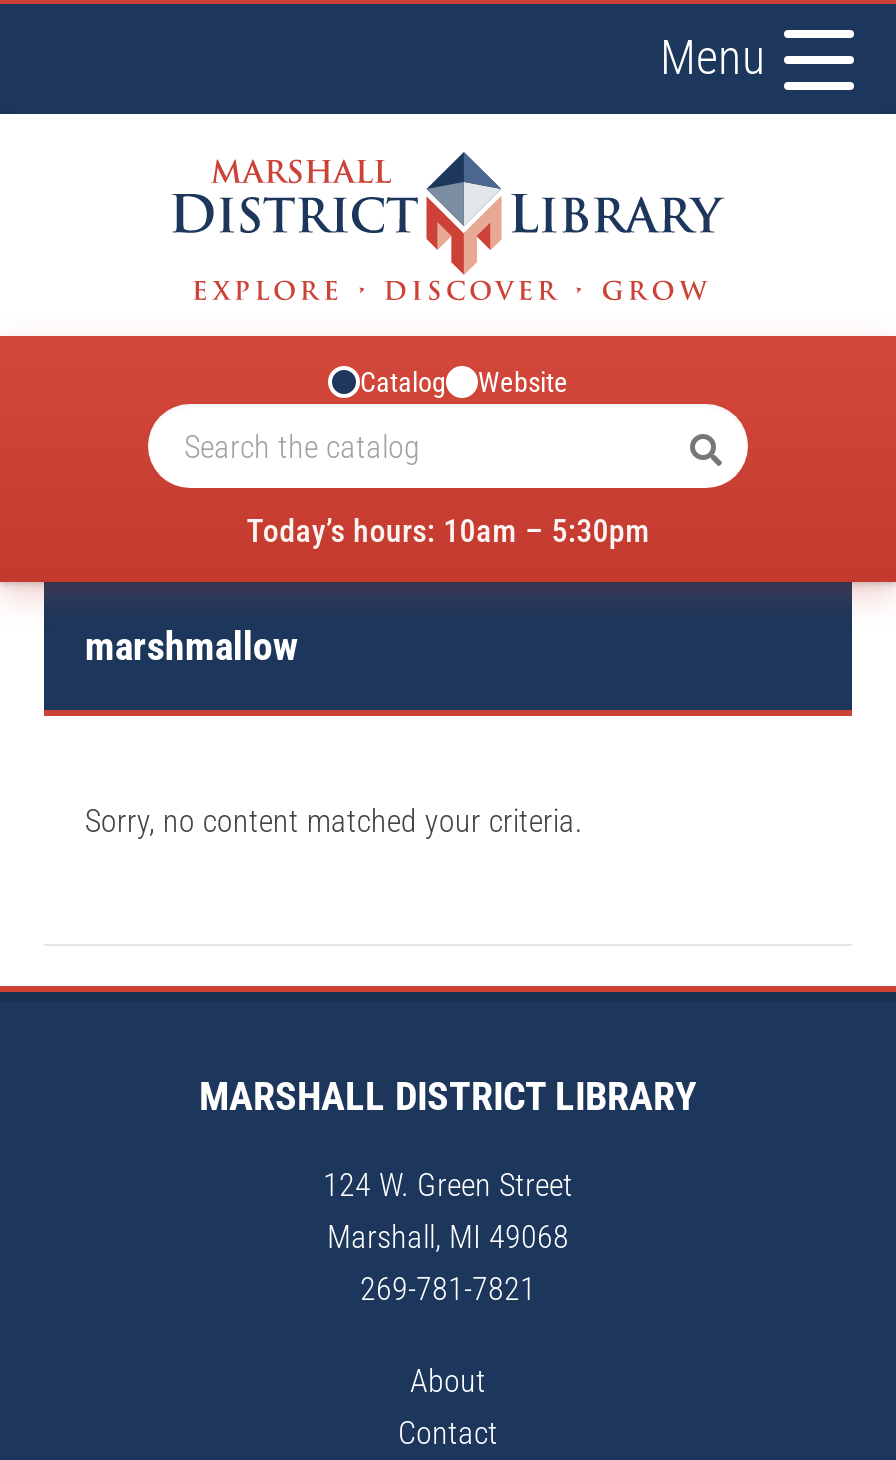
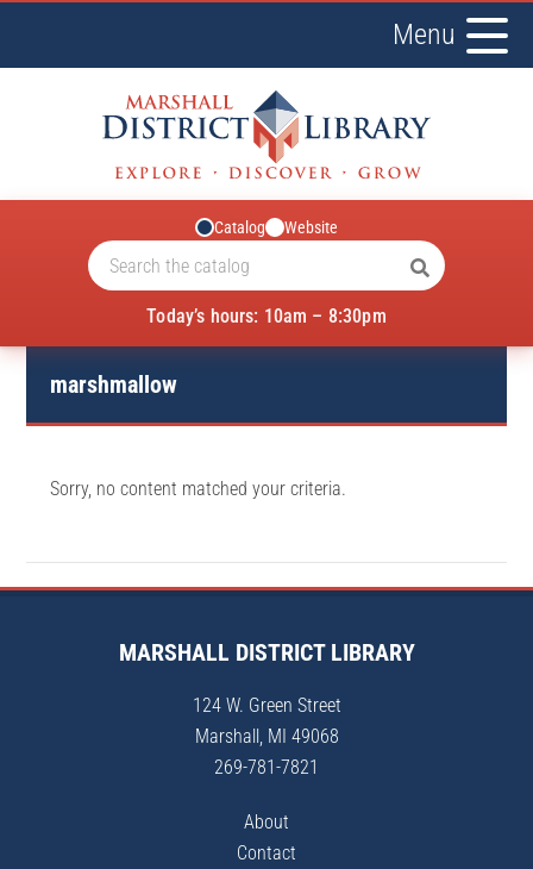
[246,513,649,551] Today’s hours: 10am – 5:30pm -> [147,305,386,328] Today’s hours: 10am – 8:30pm

